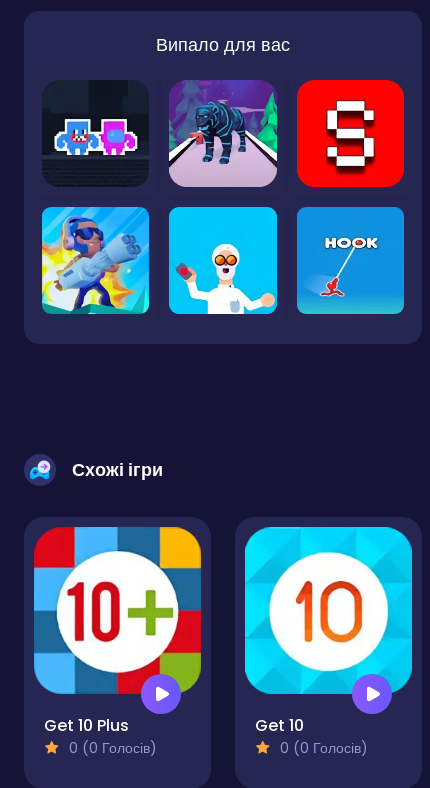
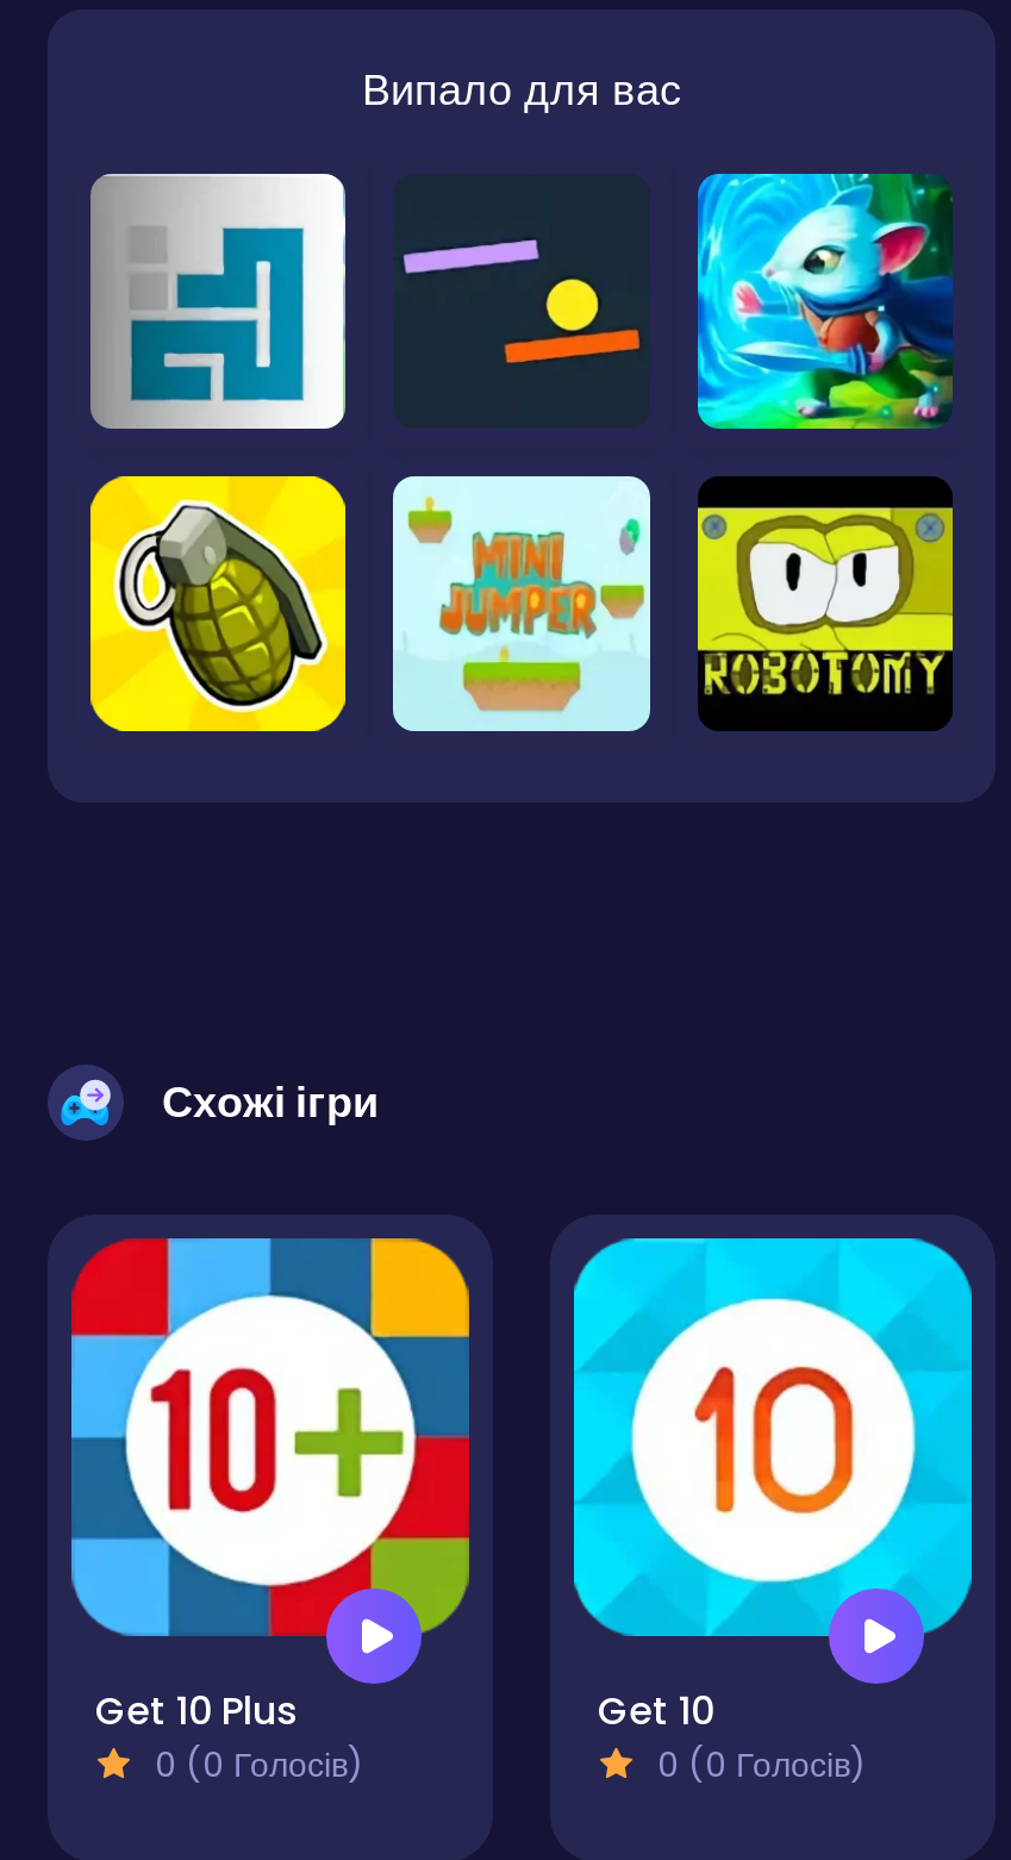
[42,80,149,187] [image] -> [88,171,348,431] [image]
[168,80,278,188] [image] -> [393,174,650,429] [image]
[296,79,405,188] [image] -> [695,171,953,431] [image]
[41,206,150,315] [image] -> [88,474,348,734] [image]
[168,206,278,315] [image] -> [391,474,653,734] [image]
[296,206,405,315] [image] -> [695,474,955,734] [image]

